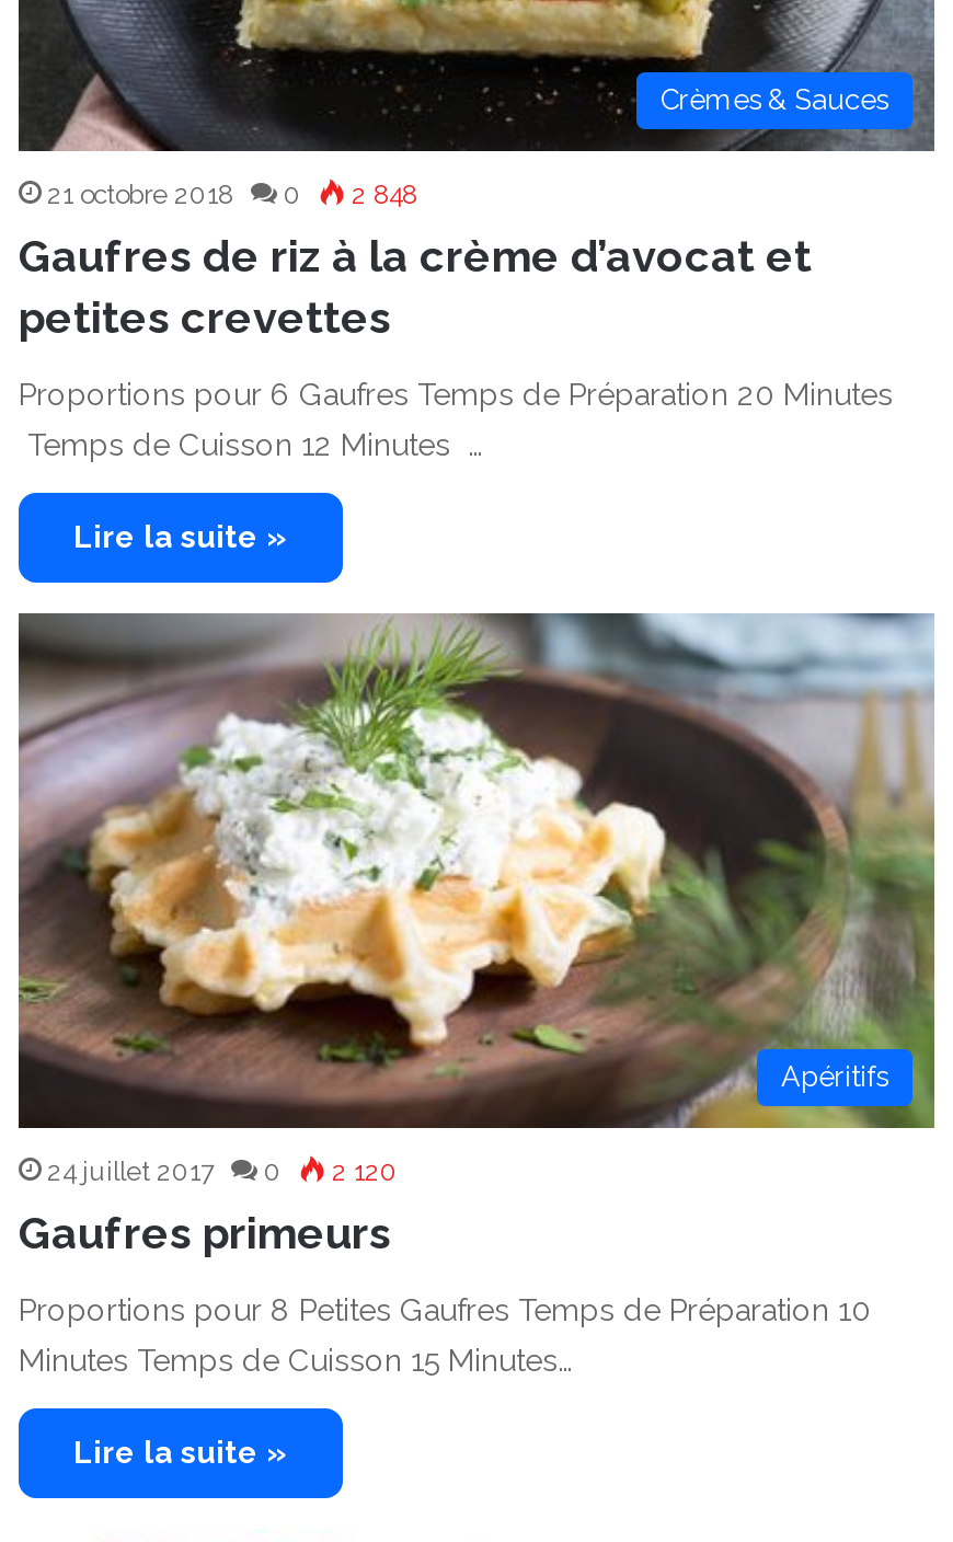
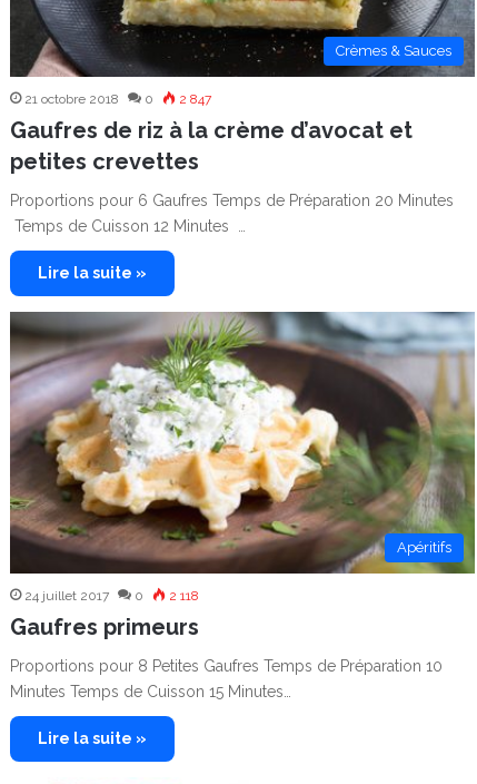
[345,179,417,210] 2 848 -> [176,91,211,107] 2 847
[325,1157,398,1188] 2 120 -> [166,588,199,604] 2 118

